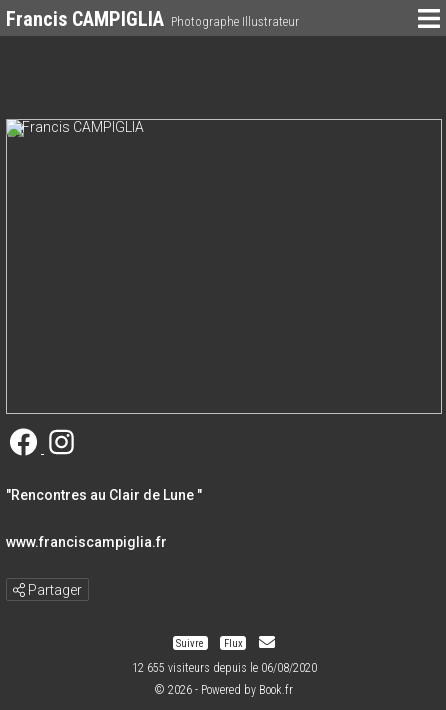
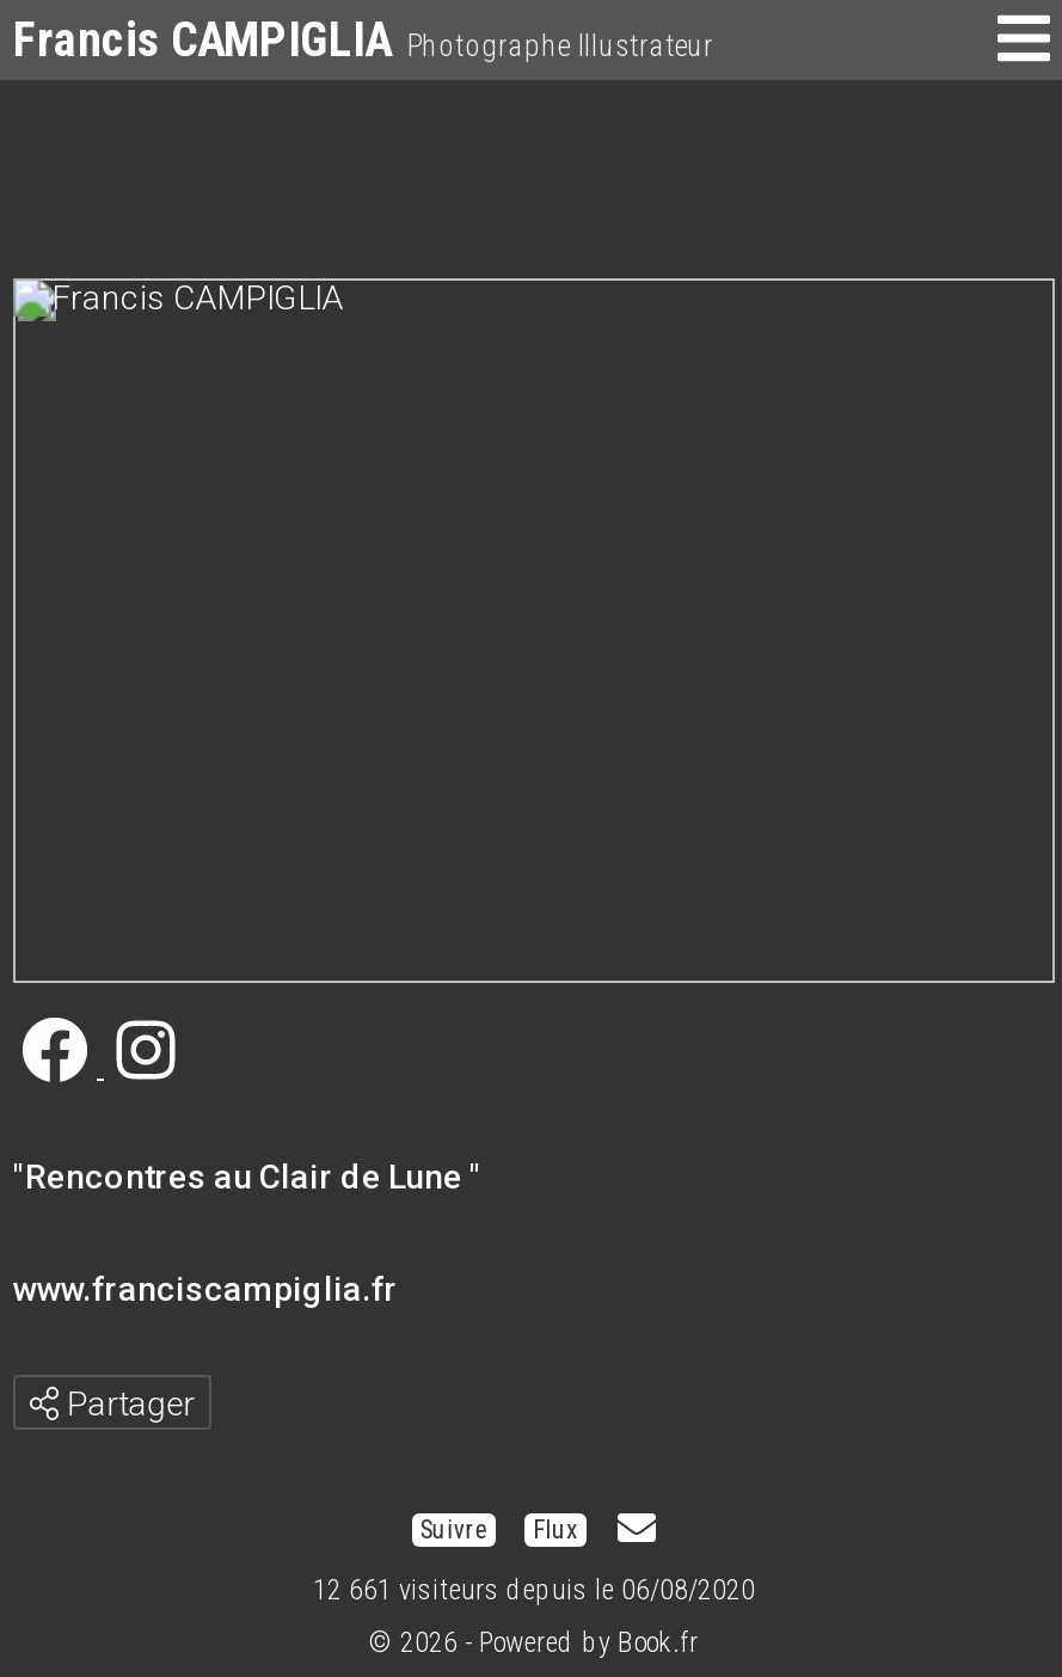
[131,661,316,675] 12 655 visiteurs depuis le 06/08/2020 -> [313,1572,755,1606] 12 661 visiteurs depuis le 06/08/2020

